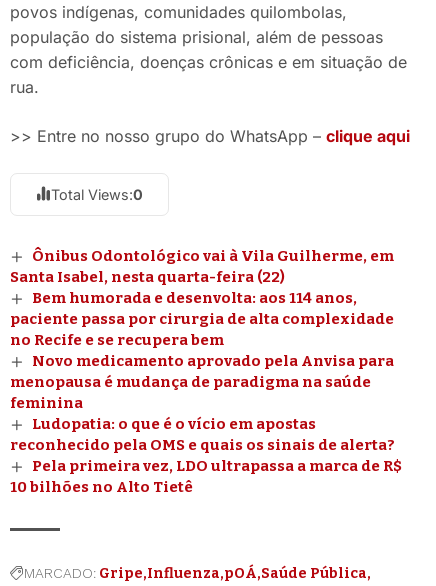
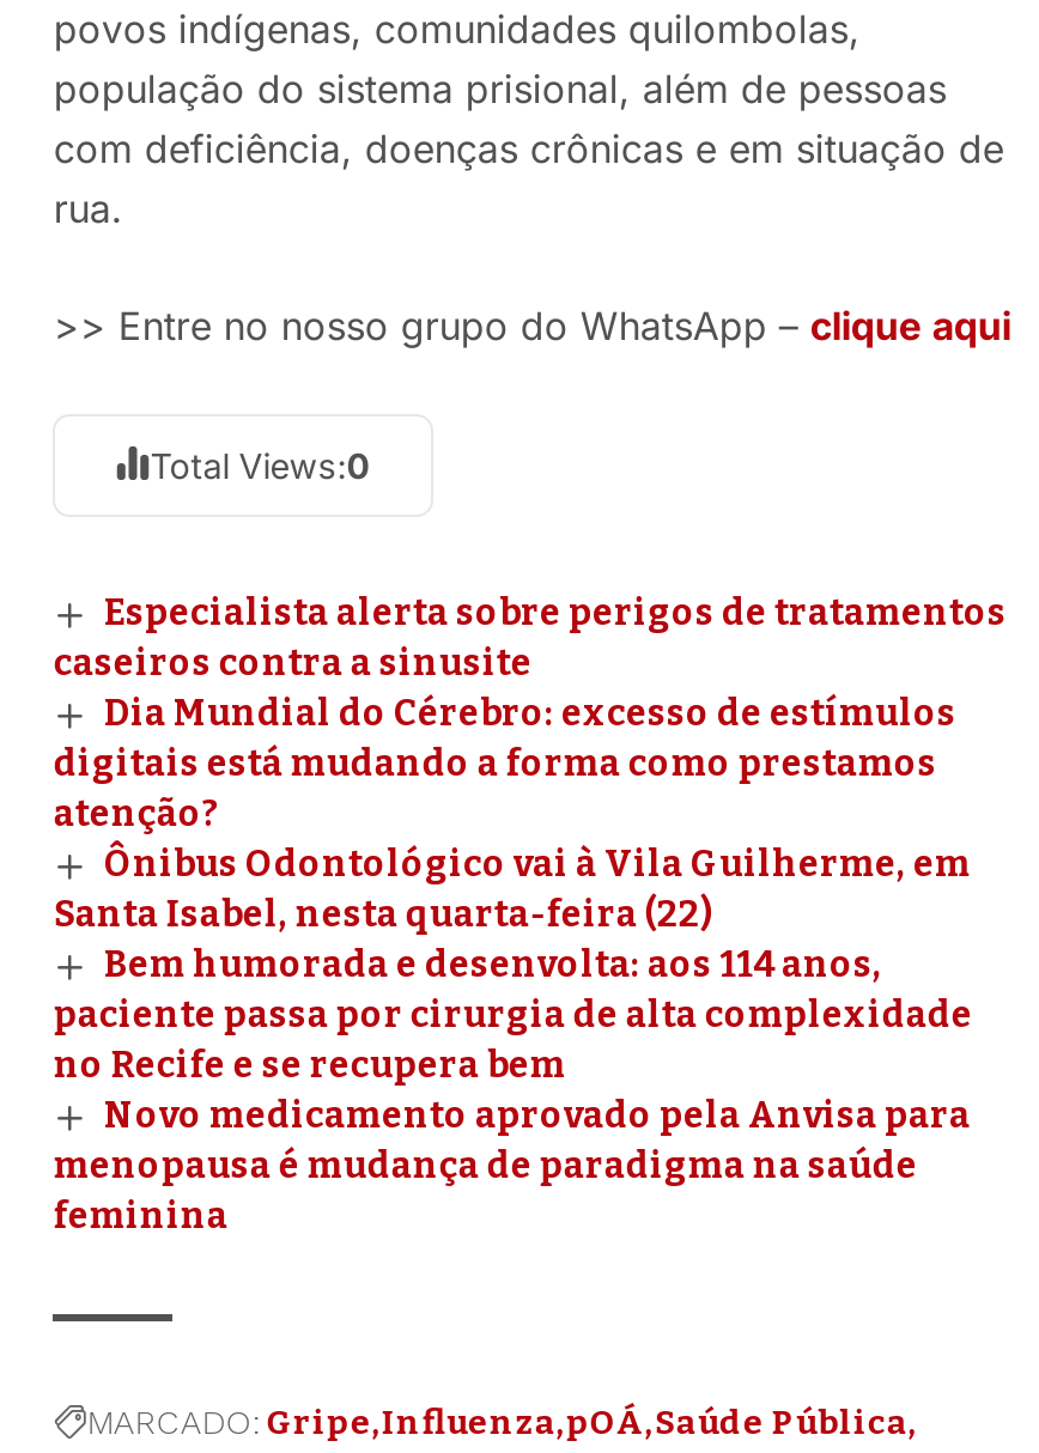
none -> [54,591,1007,835] Especialista alerta sobre perigos de tratamentos | caseiros contra a sinusite | Dia Mundial do Cérebro: excesso de estímulos | digitais está mudando a forma como prestamos | atenção?
moved [10,247,394,412] -> [54,842,973,1237]: Ônibus Odontológico vai à Vila Guilherme, em | Santa Isabel, nesta quarta-feira (22) | Bem humorada e desenvolta: aos 114 anos, | paciente passa por cirurgia de alta complexidade | no Recife e se recupera bem | Novo medicamento aprovado pela Anvisa para | menopausa é mudança de paradigma na saúde | feminina
[10,415,401,496] Ludopatia: o que é o vício em apostas | reconhecido pela OMS e quais os sinais de alerta? | Pela primeira vez, LDO ultrapassa a marca de R$ | 10 bilhões no Alto Tietê -> none

